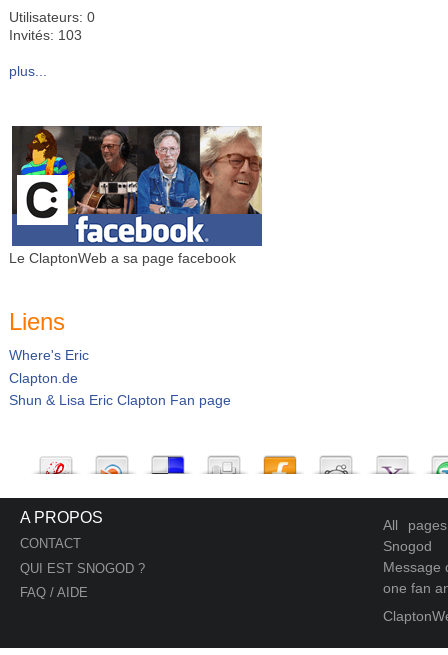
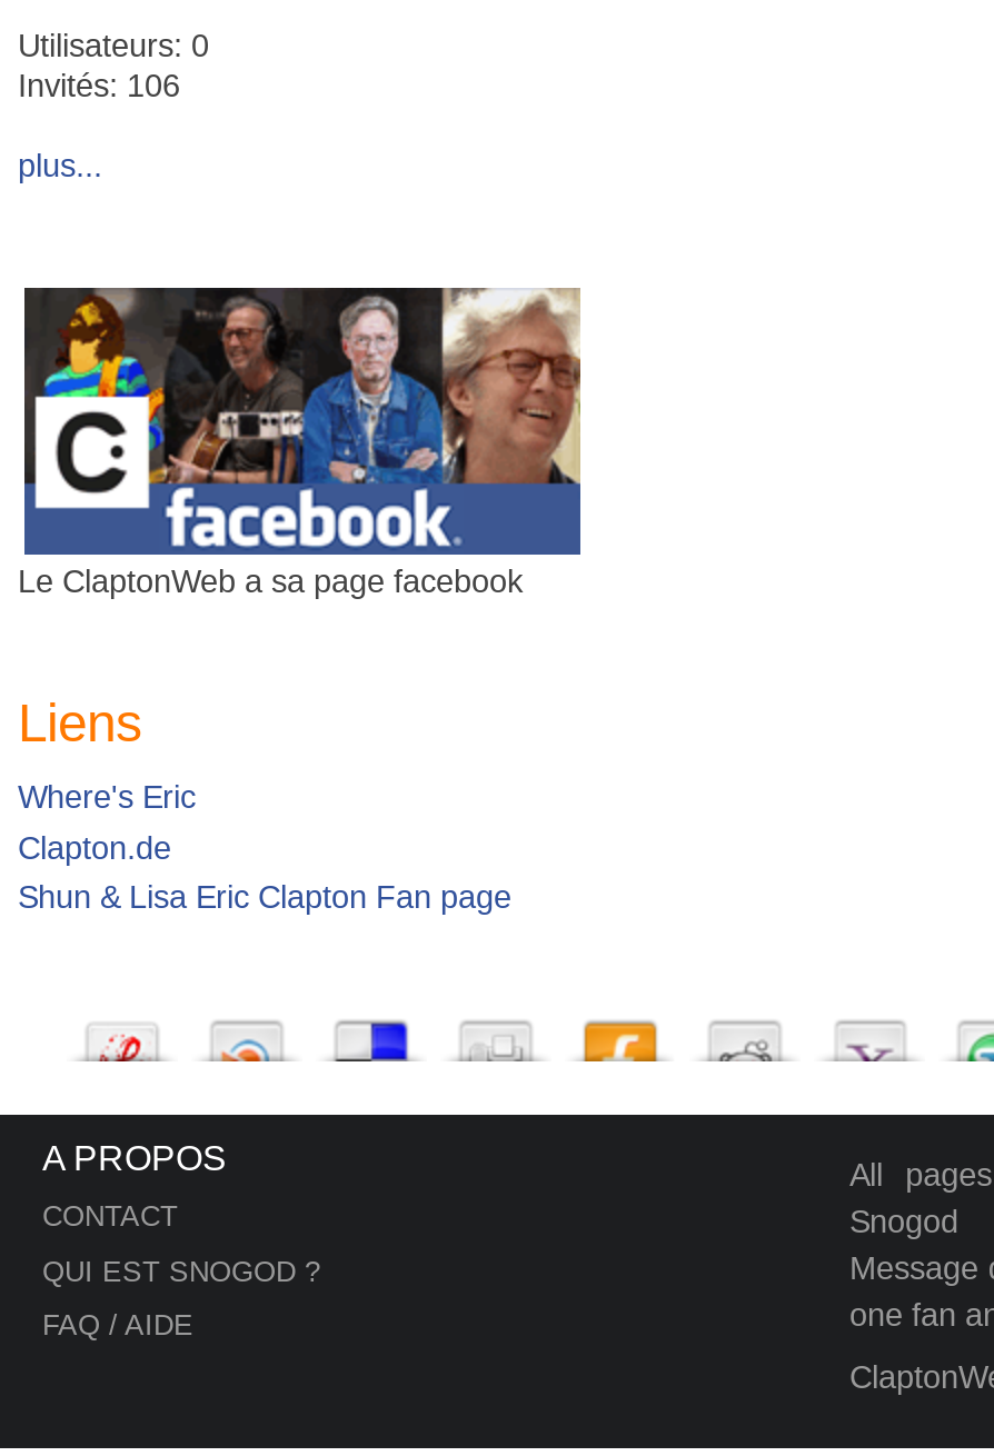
[9,27,82,43] Invités: 103 -> [18,68,180,103] Invités: 106

